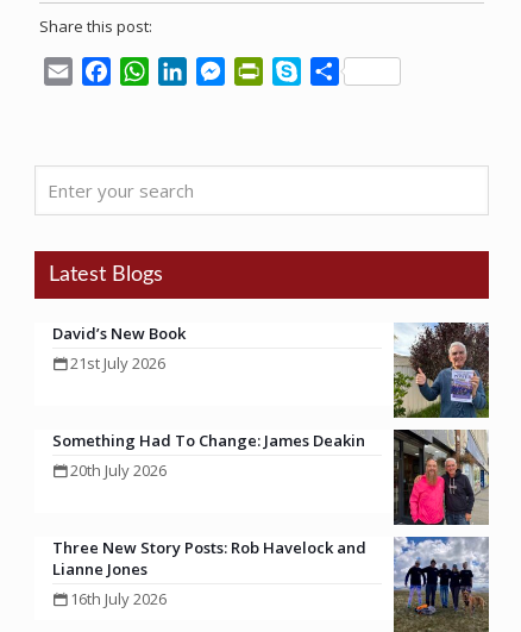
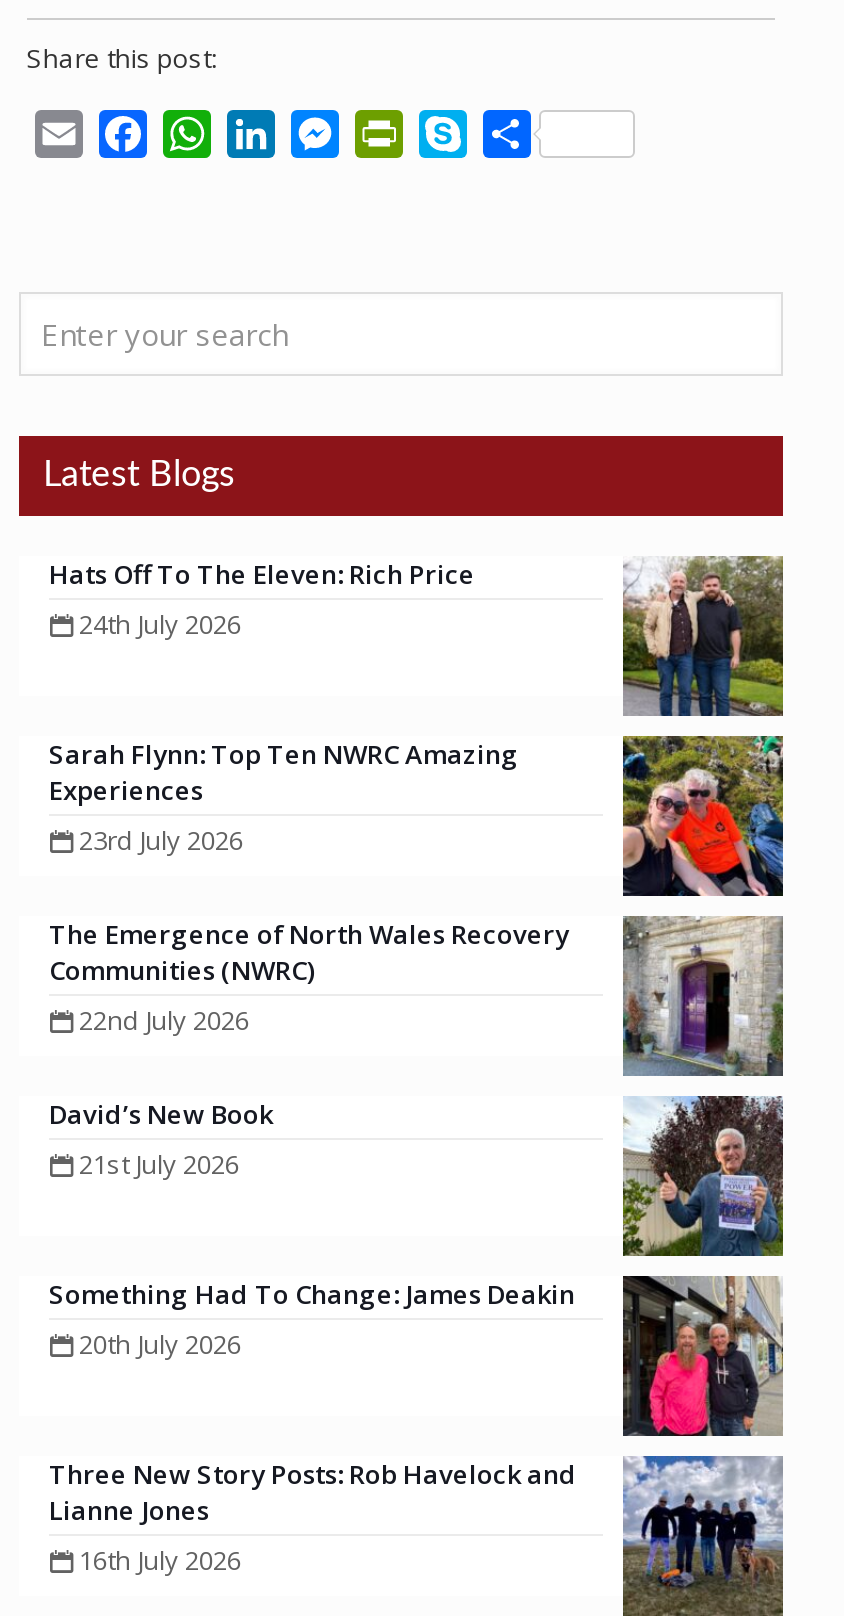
none -> [49,556,475,642] Hats Off To The Eleven: Rich Price | 24th July 2026
none -> [49,556,783,1038] [image] | Sarah Flynn: Top Ten NWRC Amazing | Experiences | 23rd July 2026 | The Emergence of North Wales Recovery | Communities (NWRC) | 22nd July 2026
none -> [621,734,785,898] [image]
none -> [621,916,783,1078] [image]

